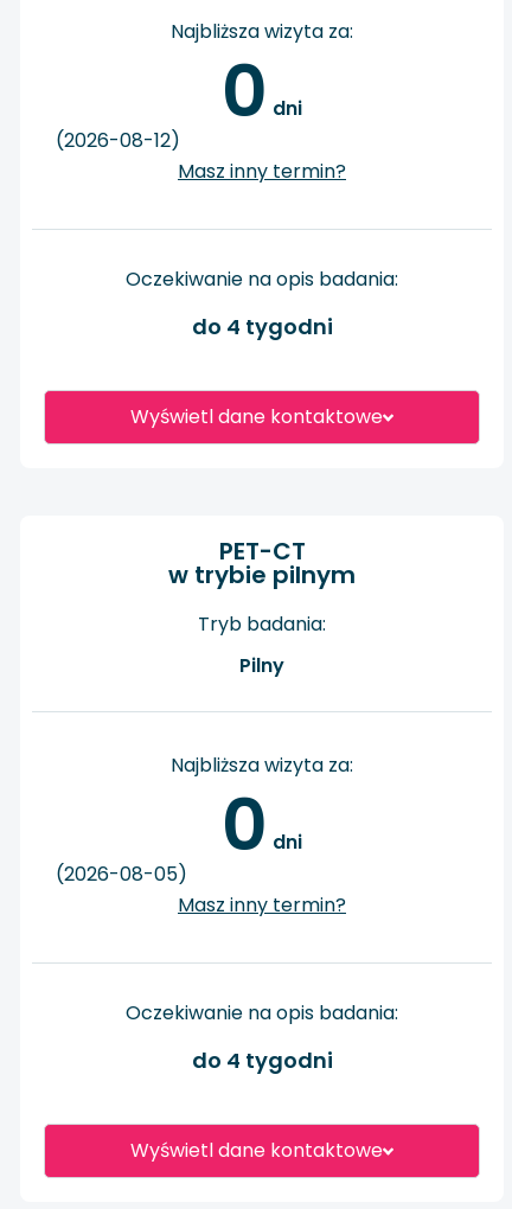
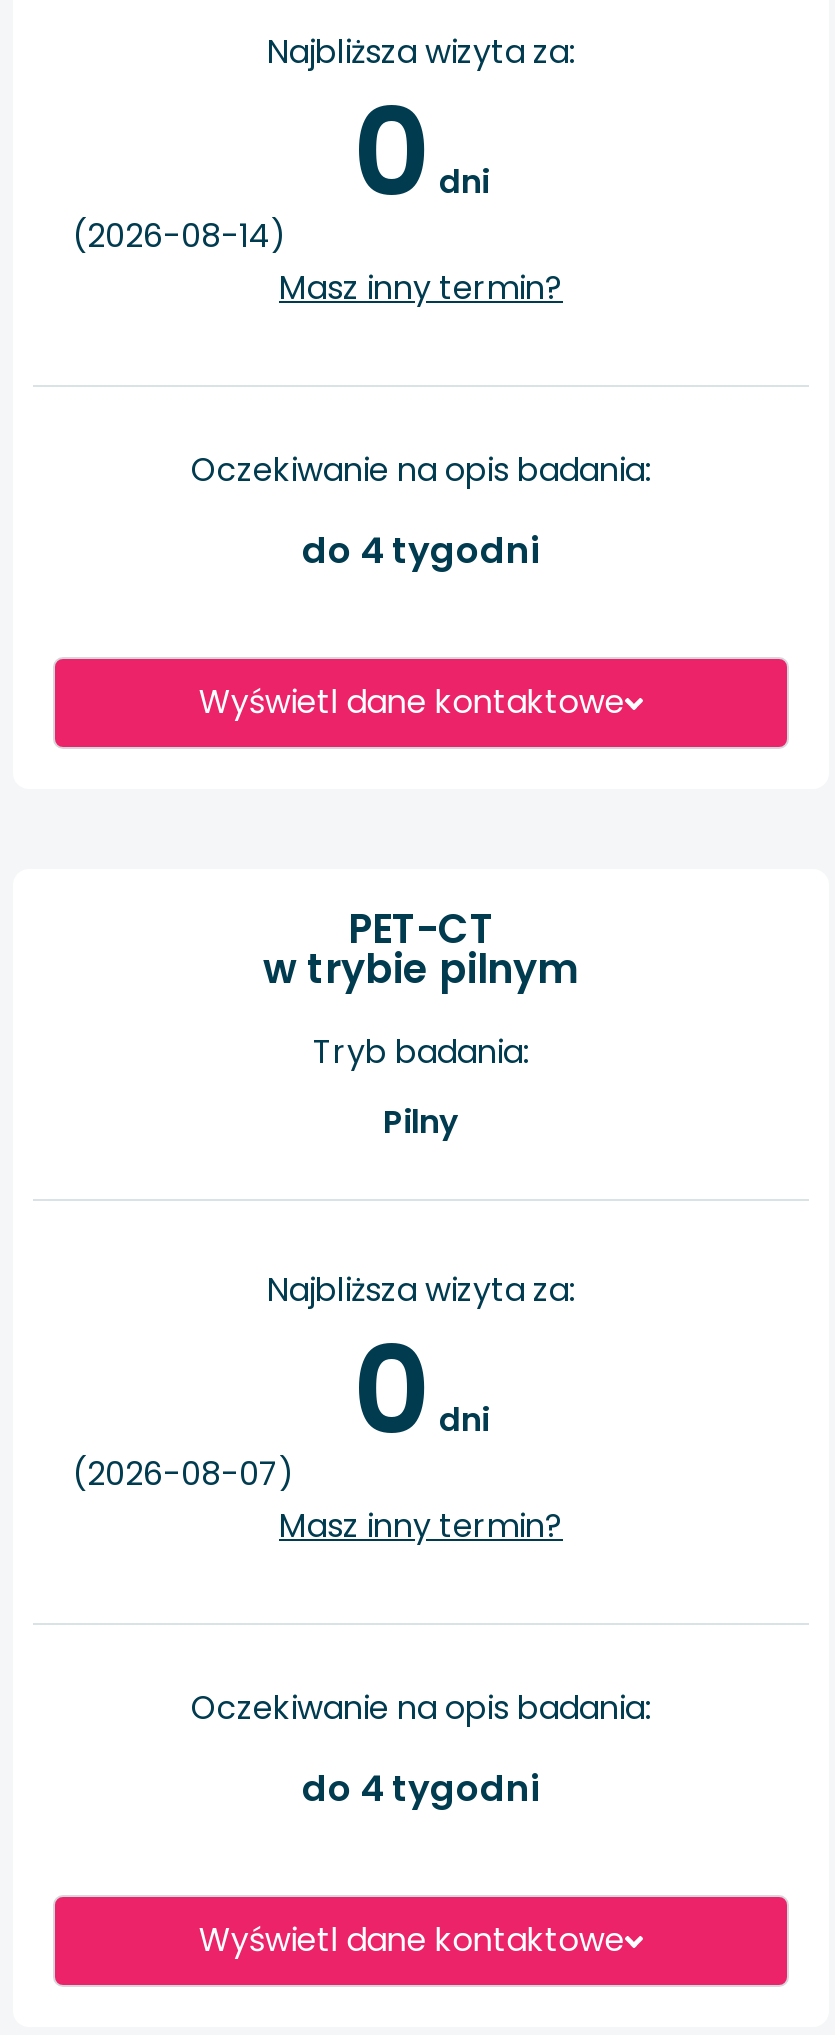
[56,127,180,154] (2026-08-12) -> [73,213,287,259] (2026-08-14)
[56,860,187,887] (2026-08-05) -> [73,1450,295,1496] (2026-08-07)

